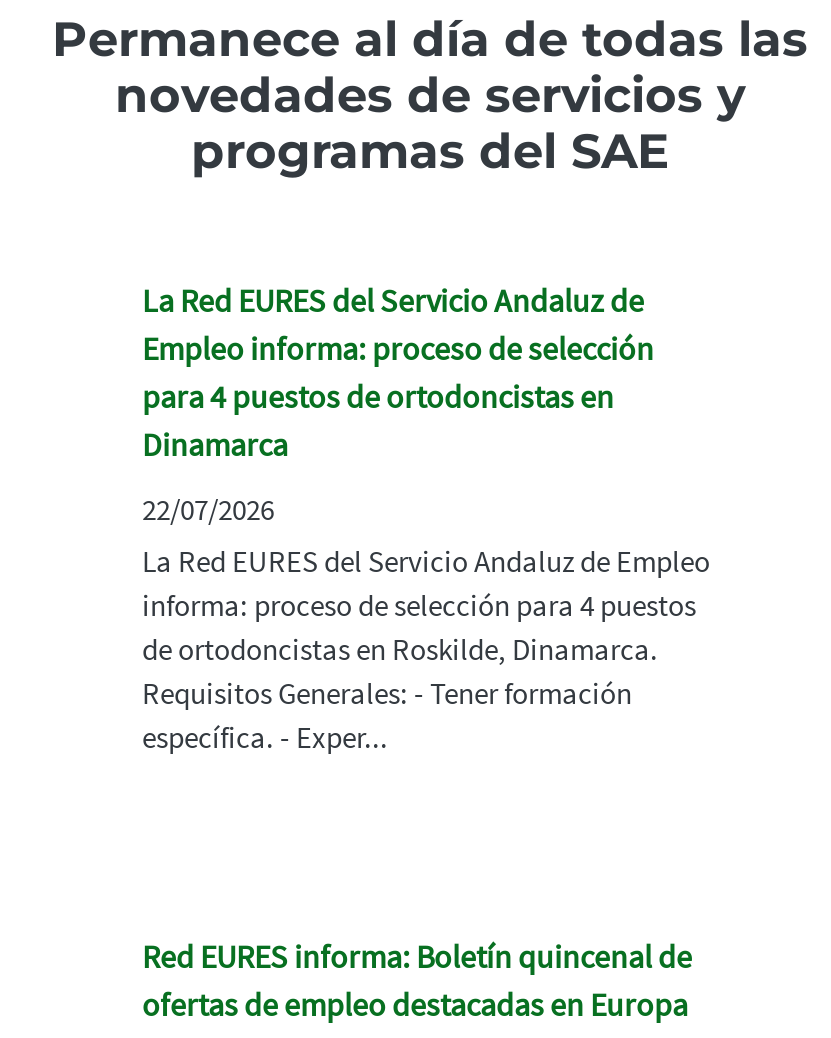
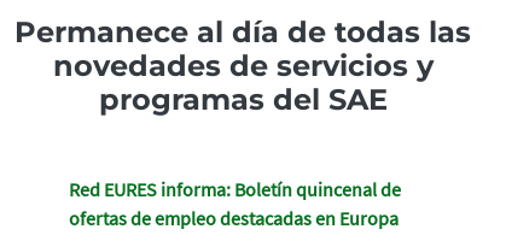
[142,280,710,756] La Red EURES del Servicio Andaluz de | Empleo informa: proceso de selección | para 4 puestos de ortodoncistas en | Dinamarca | 22/07/2026 | La Red EURES del Servicio Andaluz de Empleo | informa: proceso de selección para 4 puestos | de ortodoncistas en Roskilde, Dinamarca. | Requisitos Generales: - Tener formación | específica. - Exper... -> none

